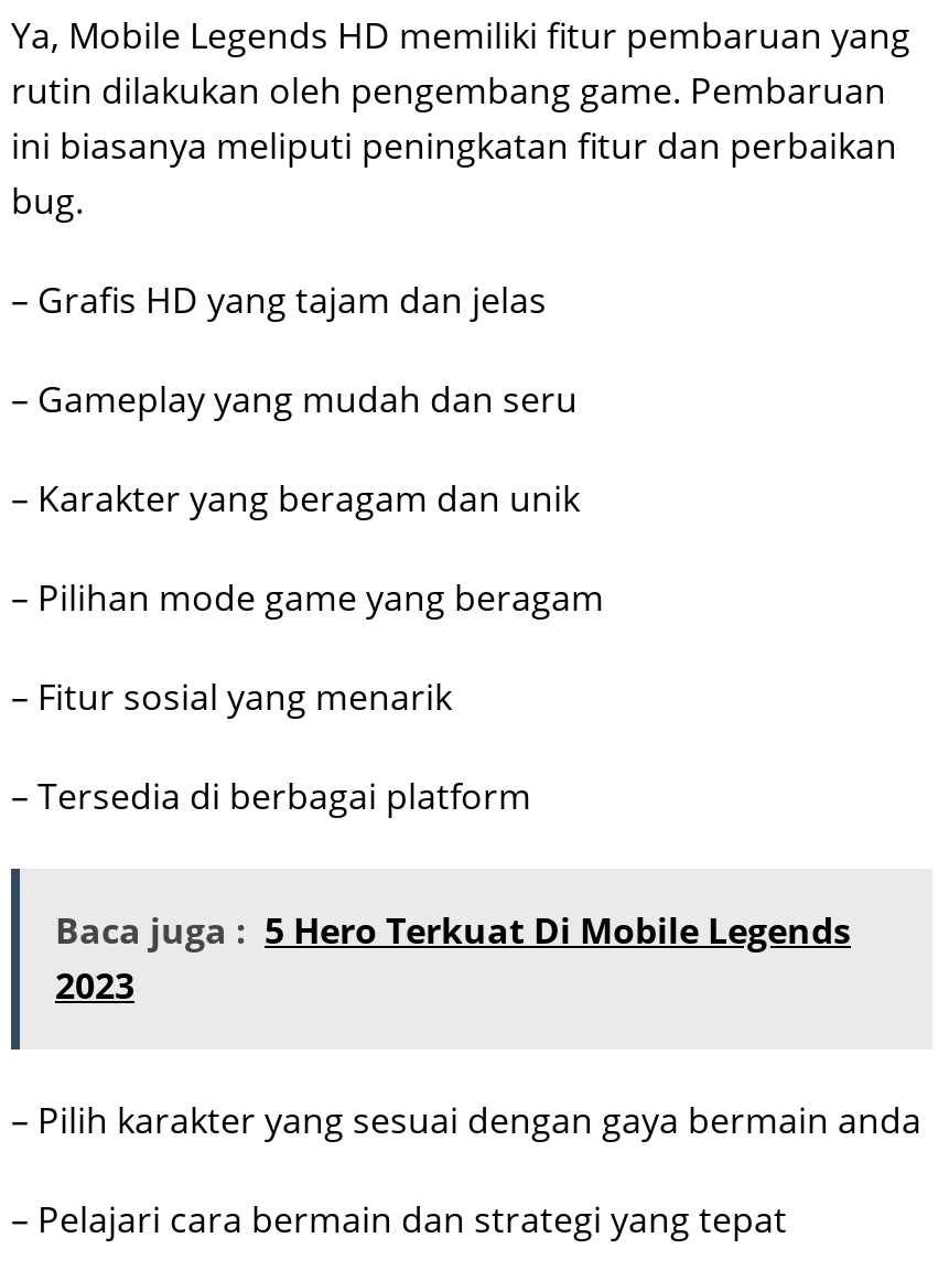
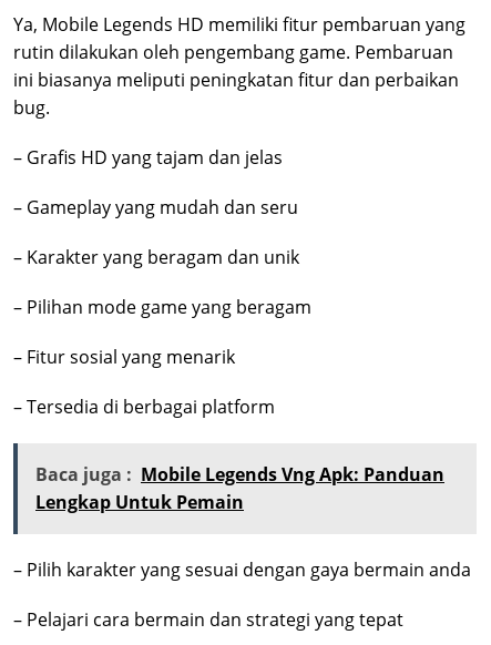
[55,905,851,1009] Baca juga : 5 Hero Terkuat Di Mobile Legends | 2023 -> [35,462,444,514] Baca juga : Mobile Legends Vng Apk: Panduan | Lengkap Untuk Pemain

